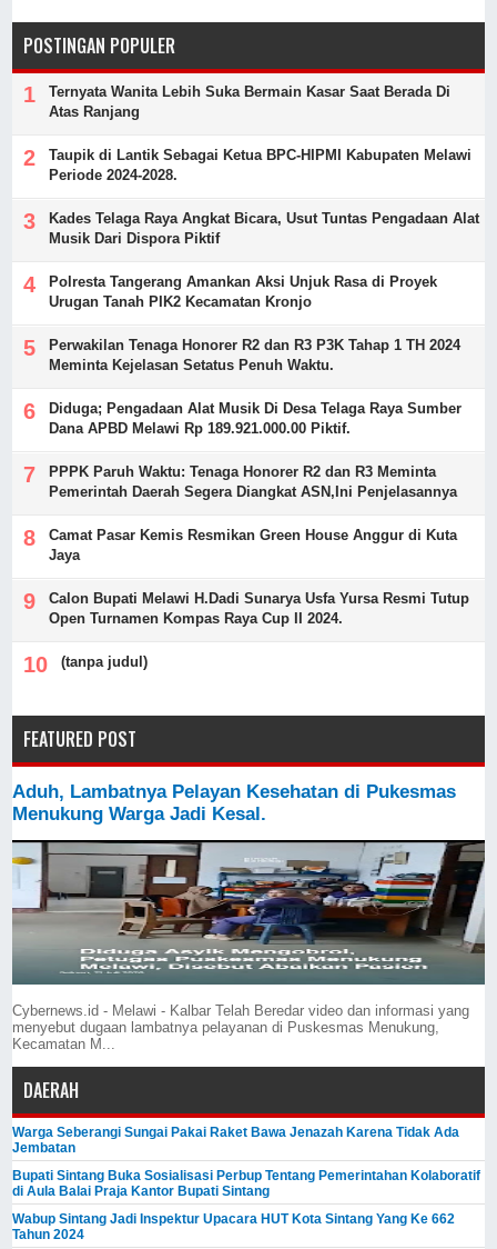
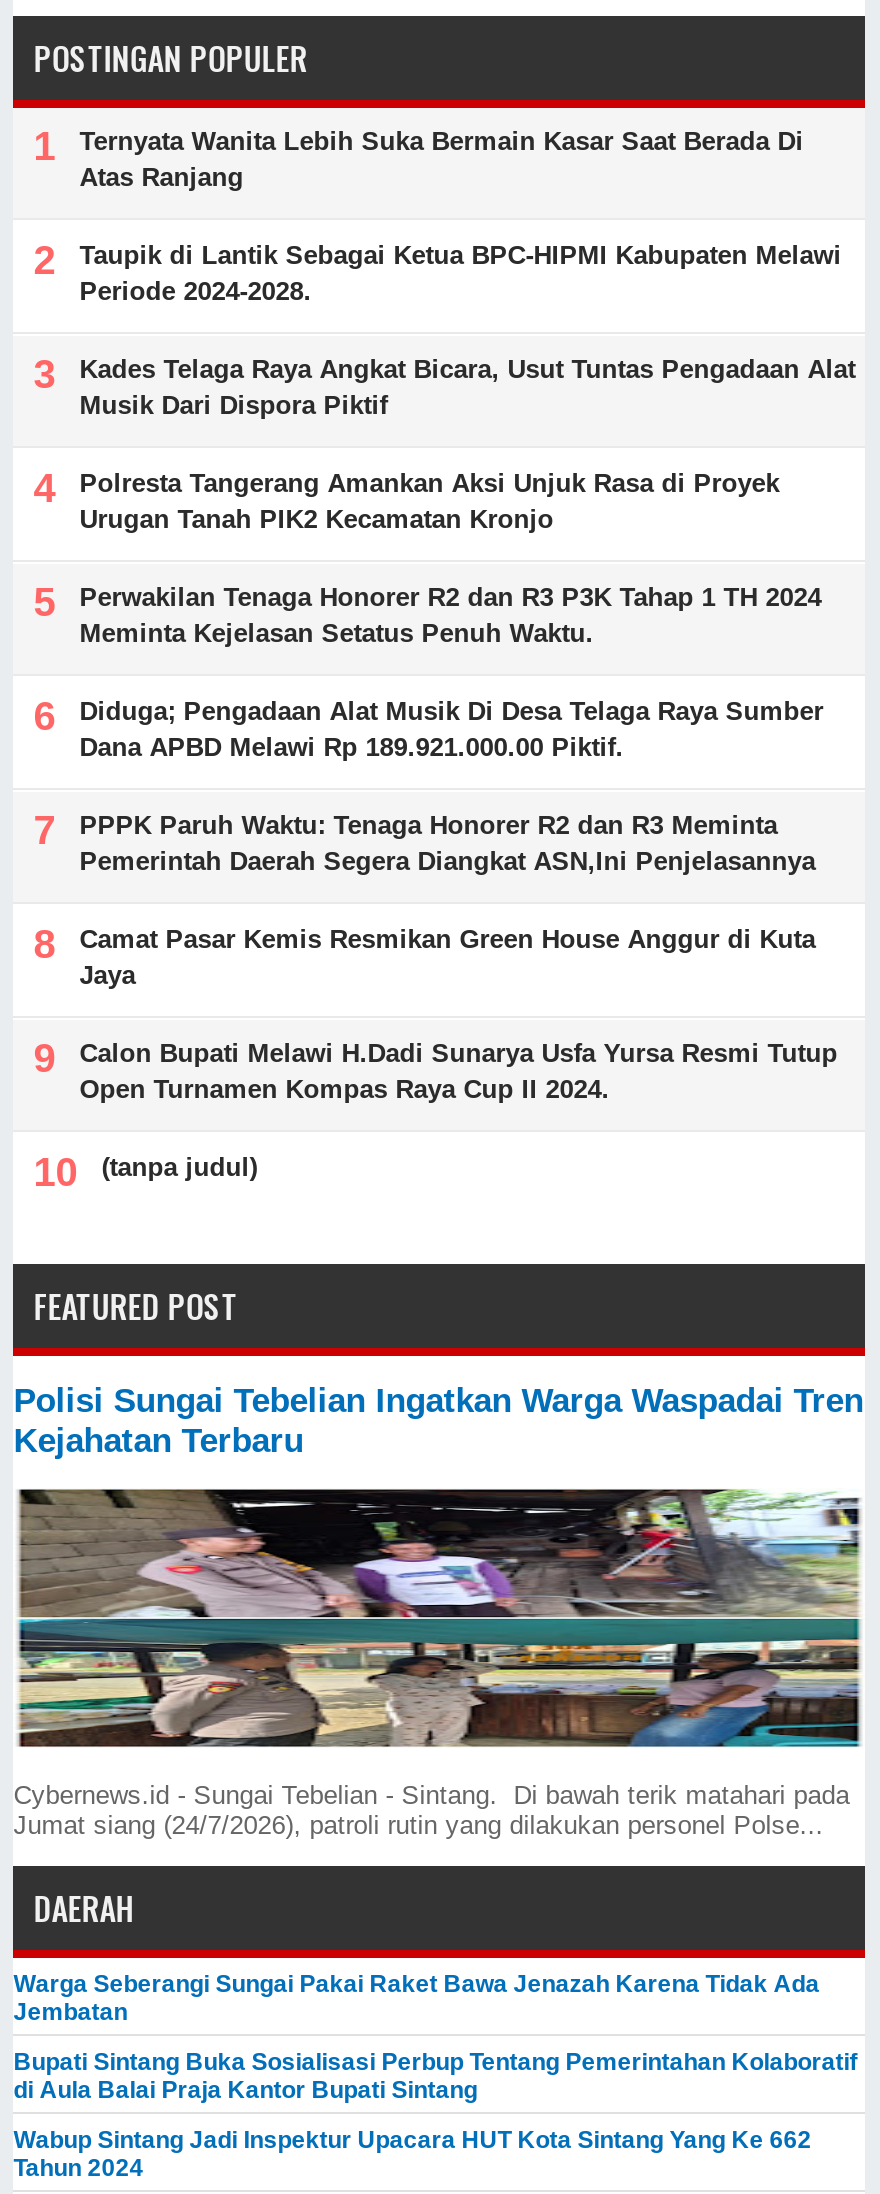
[12,782,456,825] Aduh, Lambatnya Pelayan Kesehatan di Pukesmas | Menukung Warga Jadi Kesal. -> [13,1383,863,1461] Polisi Sungai Tebelian Ingatkan Warga Waspadai Tren | Kejahatan Terbaru
[11,839,486,1053] [image] | Cybernews.id - Melawi - Kalbar Telah Beredar video dan informasi yang | menyebut dugaan lambatnya pelayanan di Puskesmas Menukung, | Kecamatan M... -> [13,1488,865,1840] [image] | Cybernews.id - Sungai Tebelian - Sintang. Di bawah terik matahari pada | Jumat siang (24/7/2026), patroli rutin yang dilakukan personel Polse...

